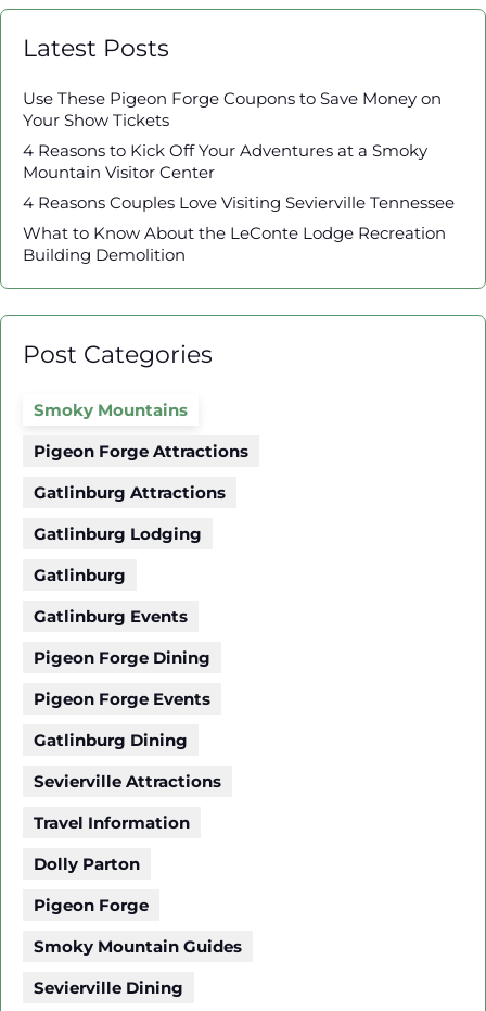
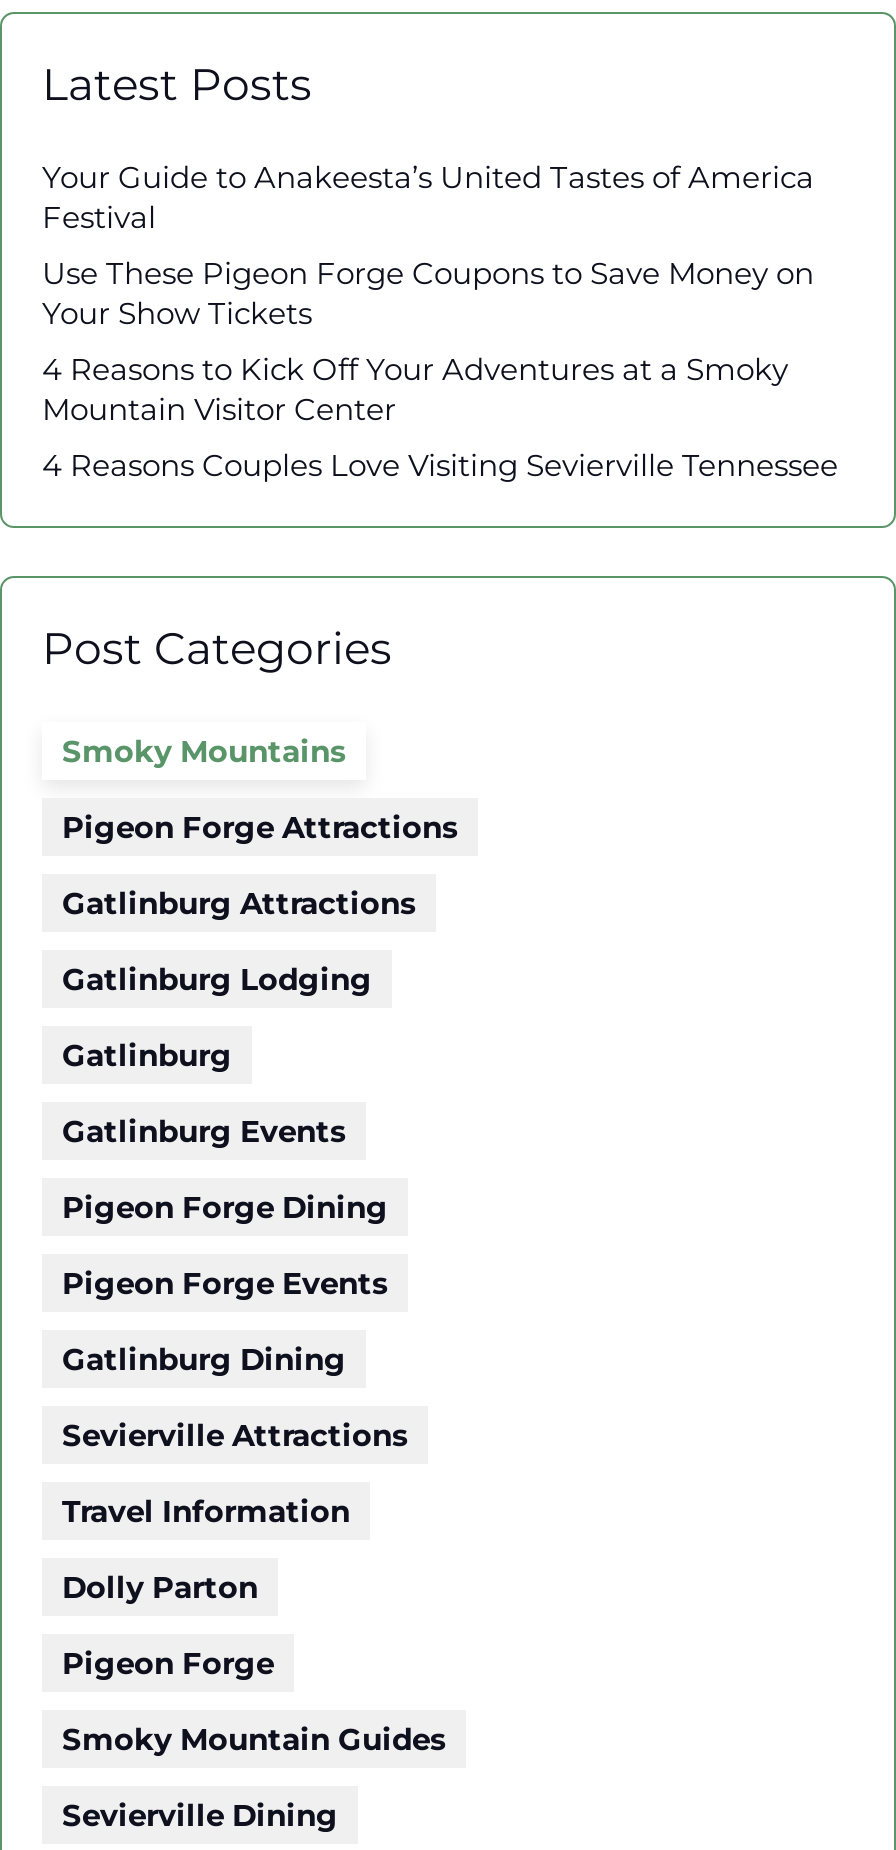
none -> [42,157,814,235] Your Guide to Anakeesta’s United Tastes of America | Festival
moved [23,88,455,213] -> [42,253,838,483]: Use These Pigeon Forge Coupons to Save Money on | Your Show Tickets | 4 Reasons to Kick Off Your Adventures at a Smoky | Mountain Visitor Center | 4 Reasons Couples Love Visiting Sevierville Tennessee
[23,222,446,265] What to Know About the LeConte Lodge Recreation | Building Demolition -> none

